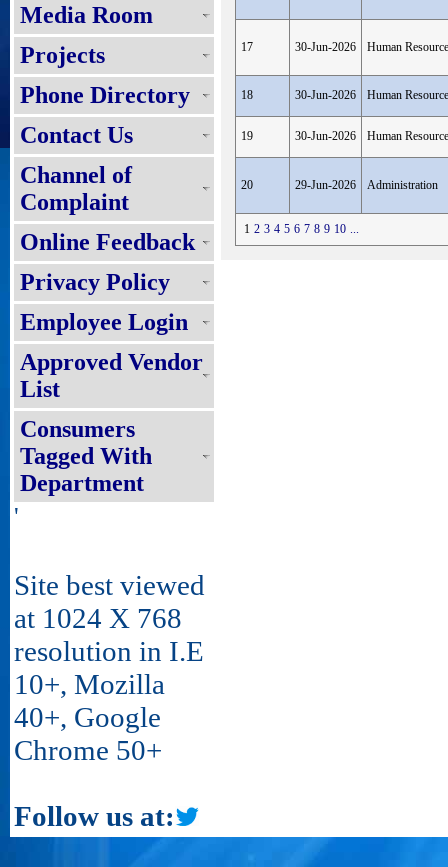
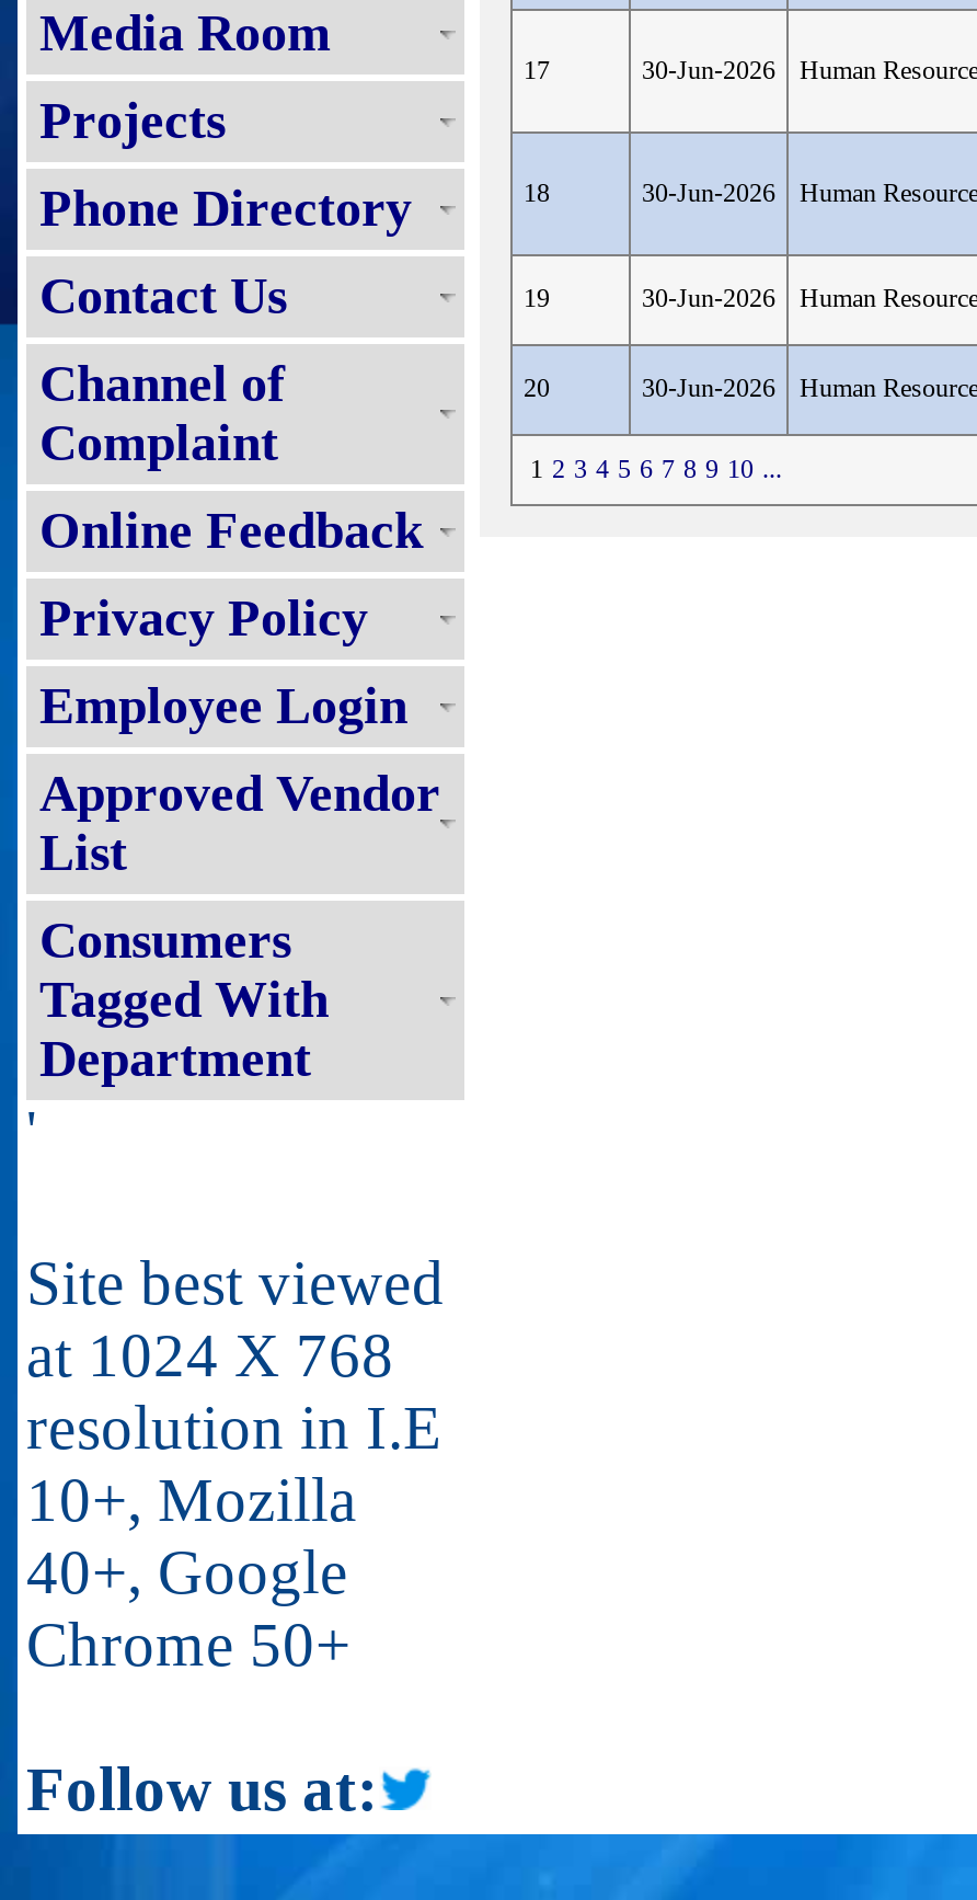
[295,178,438,192] 29-Jun-2026 | Administration -> [642,373,977,403] 30-Jun-2026 | Human Resource

